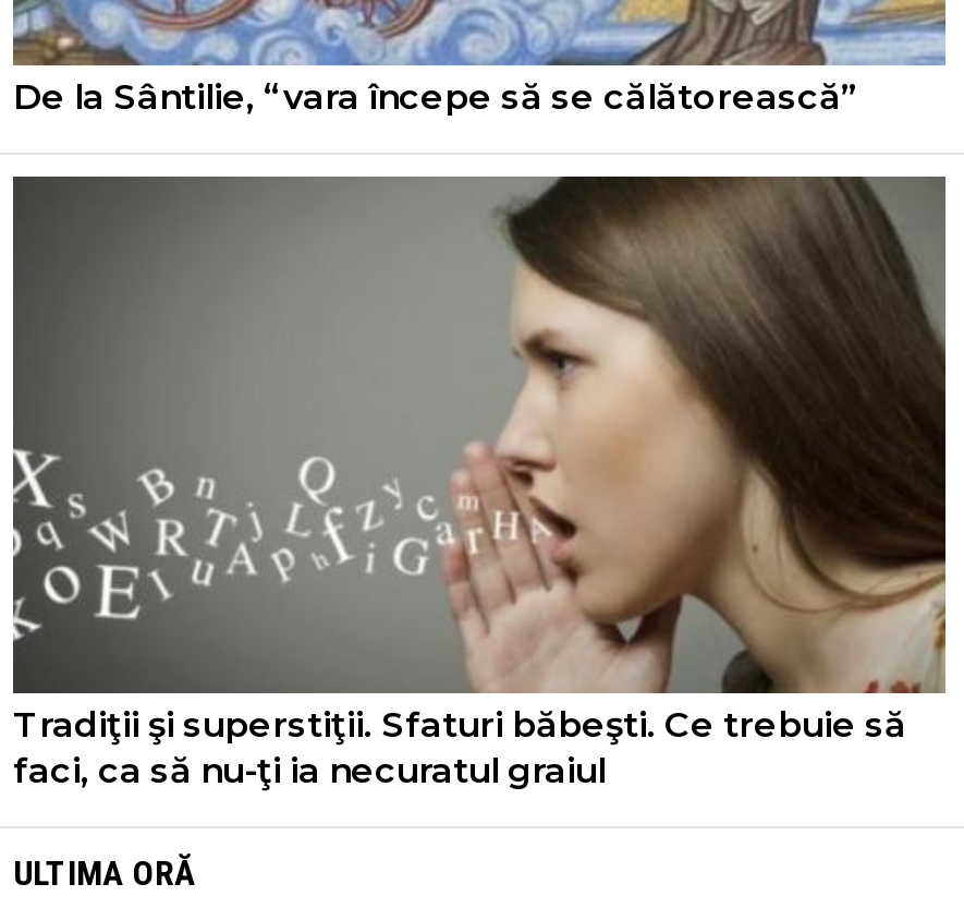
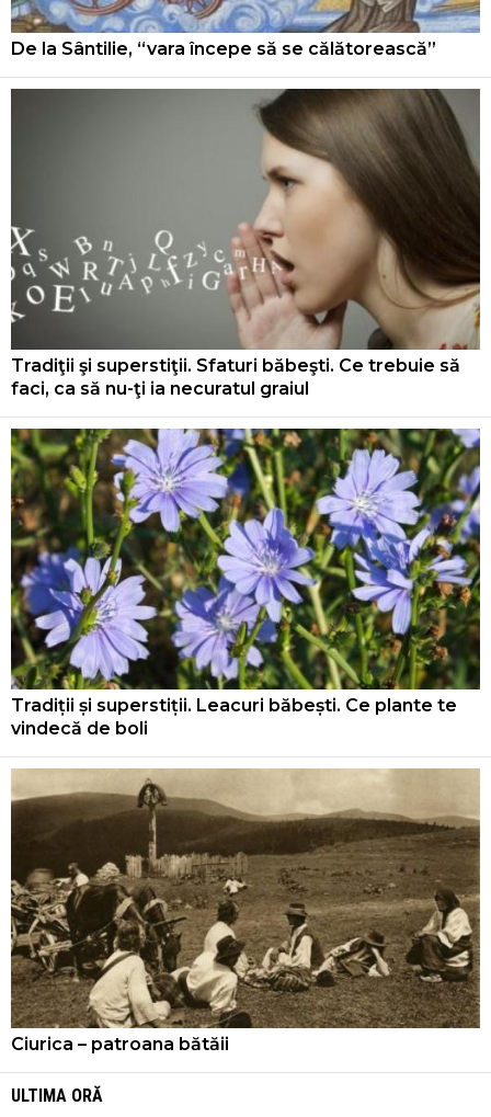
none -> [10,428,481,738] [image] | Tradiții și superstiții. Leacuri băbești. Ce plante te | vindecă de boli
none -> [10,767,481,1055] [image] | Ciurica – patroana bătăii

